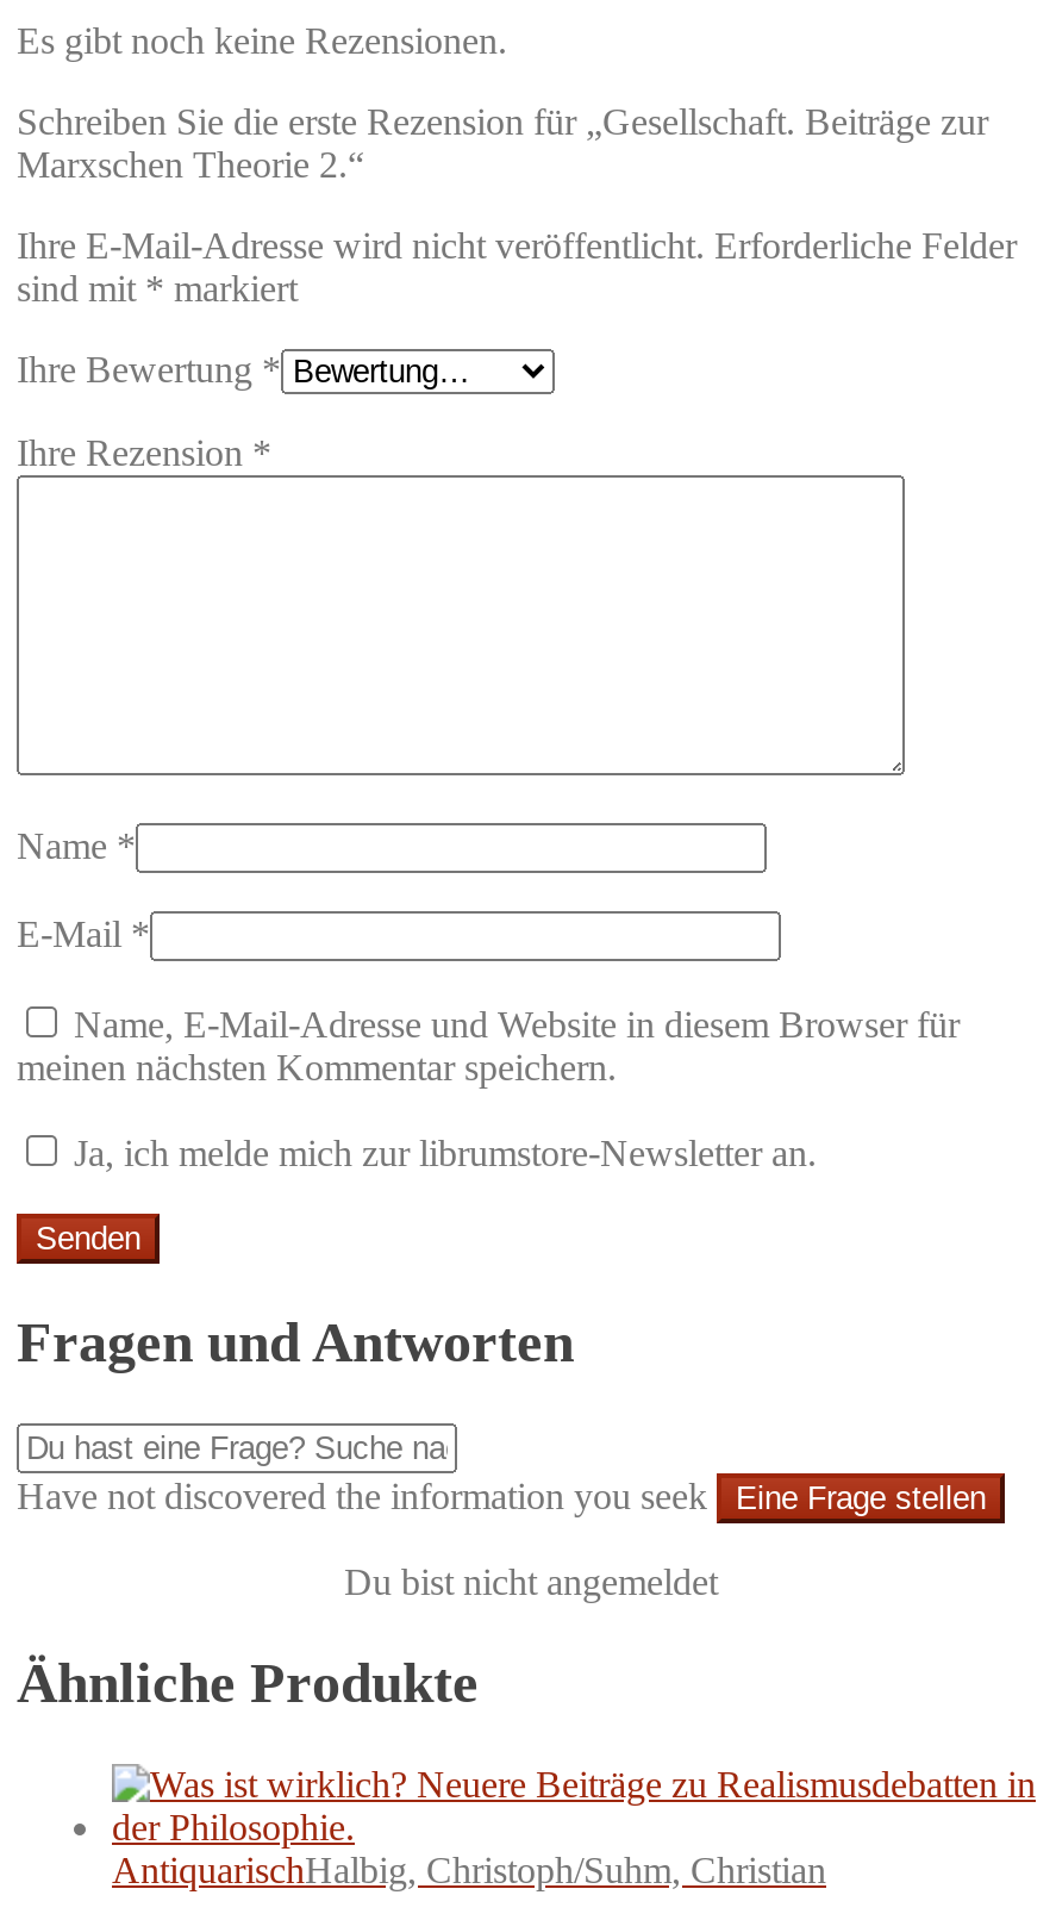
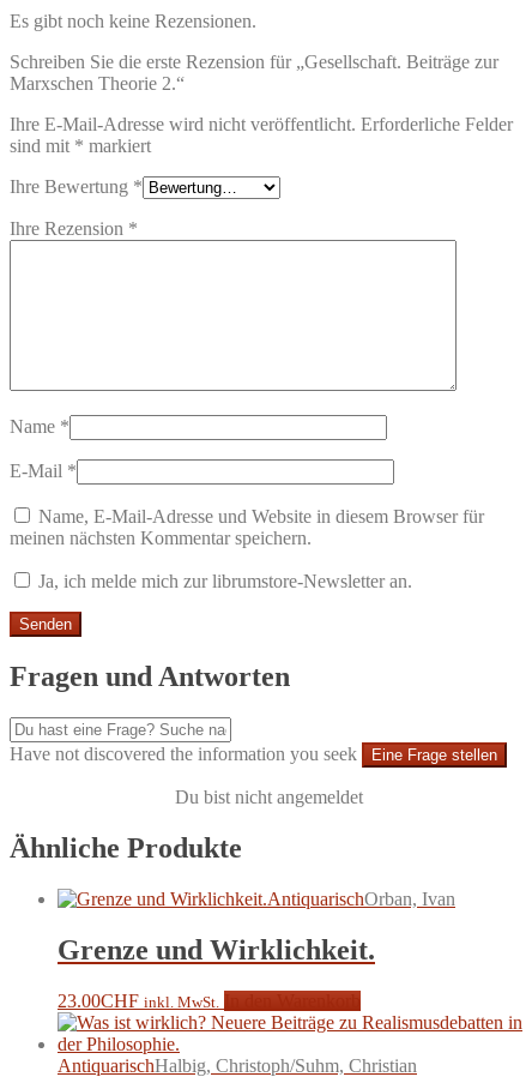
none -> [58,888,455,1011] AntiquarischOrban, Ivan | Grenze und Wirklichkeit. | 23.00CHF inkl. MwSt. In den Warenkorb

